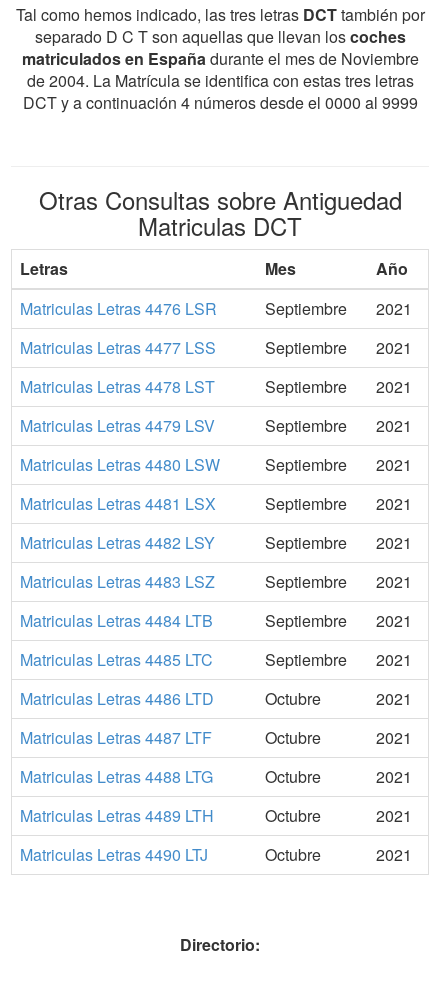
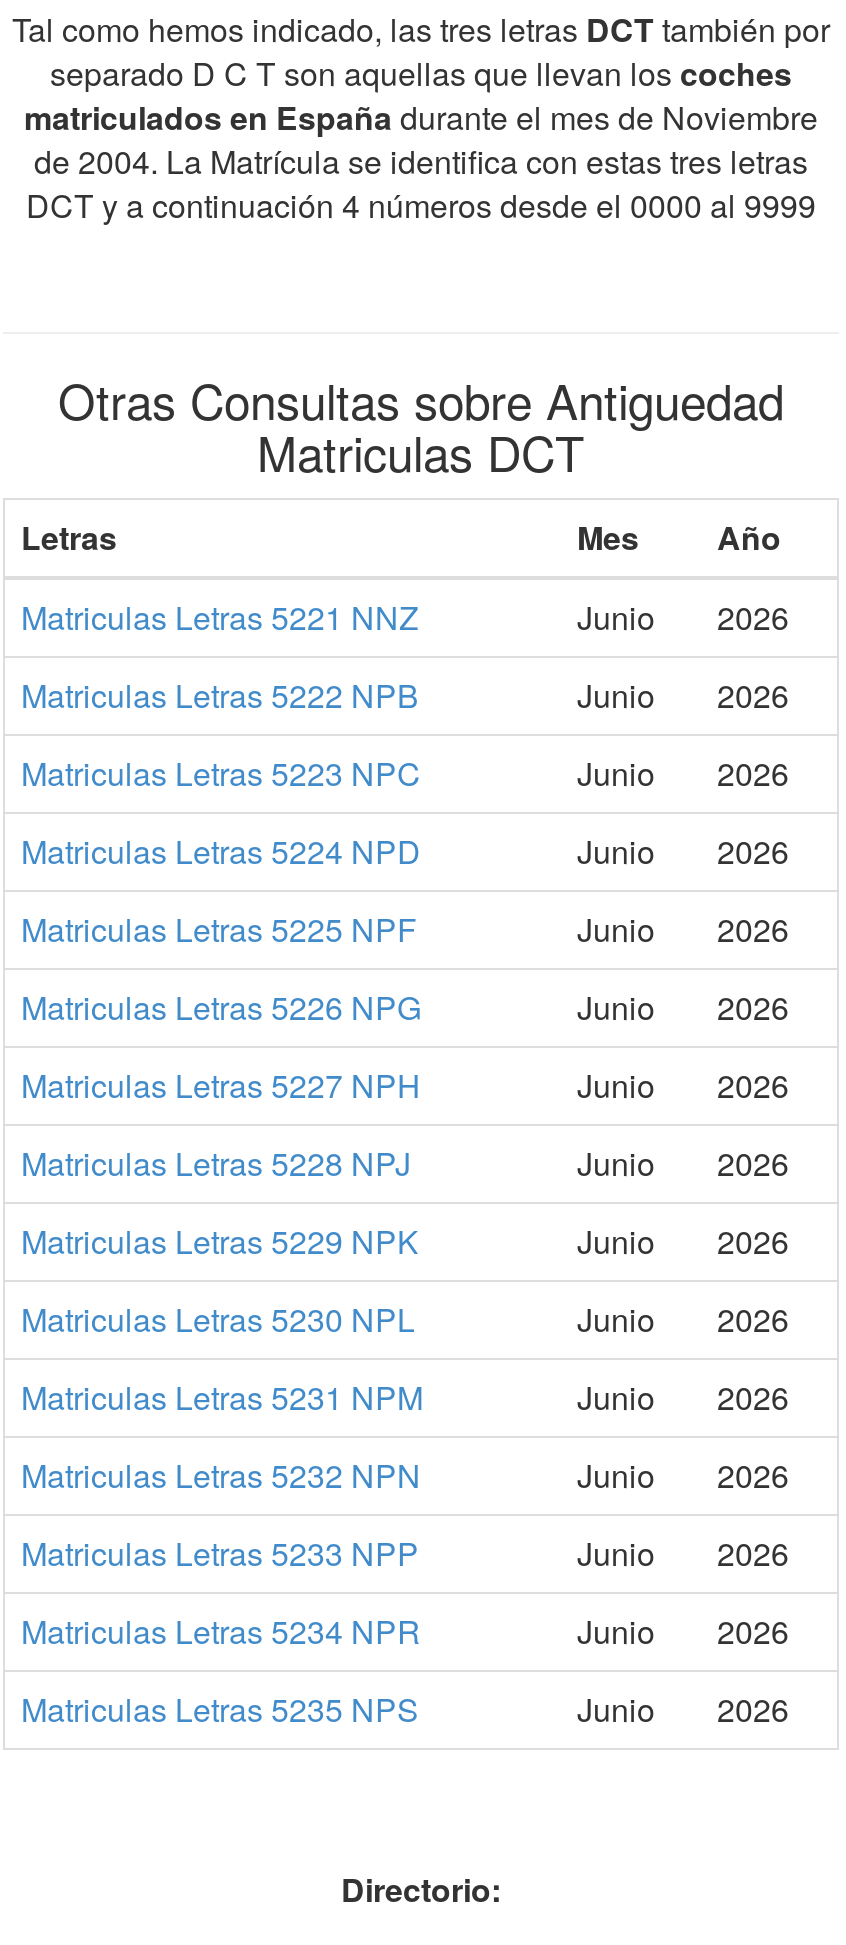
[20,297,412,320] Matriculas Letras 4476 LSR | Septiembre | 2021 -> [21,594,789,640] Matriculas Letras 5221 NNZ | Junio | 2026
[20,336,412,359] Matriculas Letras 4477 LSS | Septiembre | 2021 -> [21,672,789,718] Matriculas Letras 5222 NPB | Junio | 2026
[20,375,412,398] Matriculas Letras 4478 LST | Septiembre | 2021 -> [21,750,789,796] Matriculas Letras 5223 NPC | Junio | 2026
[20,414,412,437] Matriculas Letras 4479 LSV | Septiembre | 2021 -> [21,828,789,874] Matriculas Letras 5224 NPD | Junio | 2026
[20,453,412,476] Matriculas Letras 4480 LSW | Septiembre | 2021 -> [21,906,789,952] Matriculas Letras 5225 NPF | Junio | 2026
[20,492,412,515] Matriculas Letras 4481 LSX | Septiembre | 2021 -> [21,984,789,1030] Matriculas Letras 5226 NPG | Junio | 2026
[20,531,412,554] Matriculas Letras 4482 LSY | Septiembre | 2021 -> [21,1062,789,1108] Matriculas Letras 5227 NPH | Junio | 2026
[20,570,412,593] Matriculas Letras 4483 LSZ | Septiembre | 2021 -> [21,1140,789,1186] Matriculas Letras 5228 NPJ | Junio | 2026
[20,609,412,632] Matriculas Letras 4484 LTB | Septiembre | 2021 -> [21,1218,789,1264] Matriculas Letras 5229 NPK | Junio | 2026
[20,648,412,671] Matriculas Letras 4485 LTC | Septiembre | 2021 -> [21,1296,789,1342] Matriculas Letras 5230 NPL | Junio | 2026
[20,687,412,710] Matriculas Letras 4486 LTD | Octubre | 2021 -> [21,1374,789,1420] Matriculas Letras 5231 NPM | Junio | 2026
[20,726,412,749] Matriculas Letras 4487 LTF | Octubre | 2021 -> [21,1452,789,1498] Matriculas Letras 5232 NPN | Junio | 2026
[20,765,412,788] Matriculas Letras 4488 LTG | Octubre | 2021 -> [21,1530,789,1576] Matriculas Letras 5233 NPP | Junio | 2026
[20,804,412,827] Matriculas Letras 4489 LTH | Octubre | 2021 -> [21,1608,789,1654] Matriculas Letras 5234 NPR | Junio | 2026
[20,843,412,866] Matriculas Letras 4490 LTJ | Octubre | 2021 -> [21,1686,789,1732] Matriculas Letras 5235 NPS | Junio | 2026

